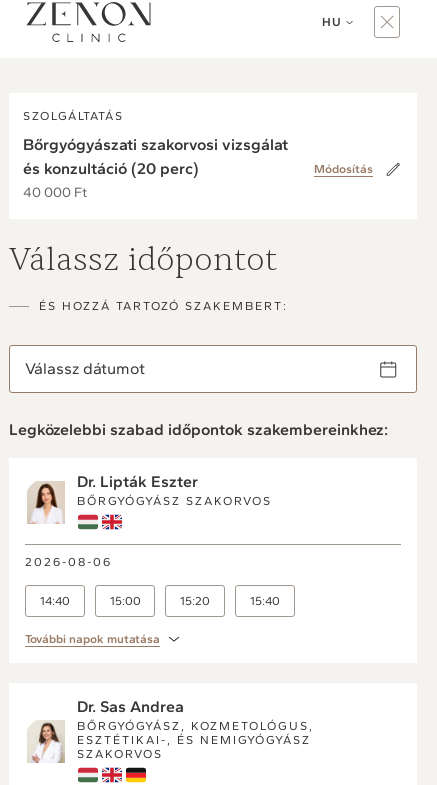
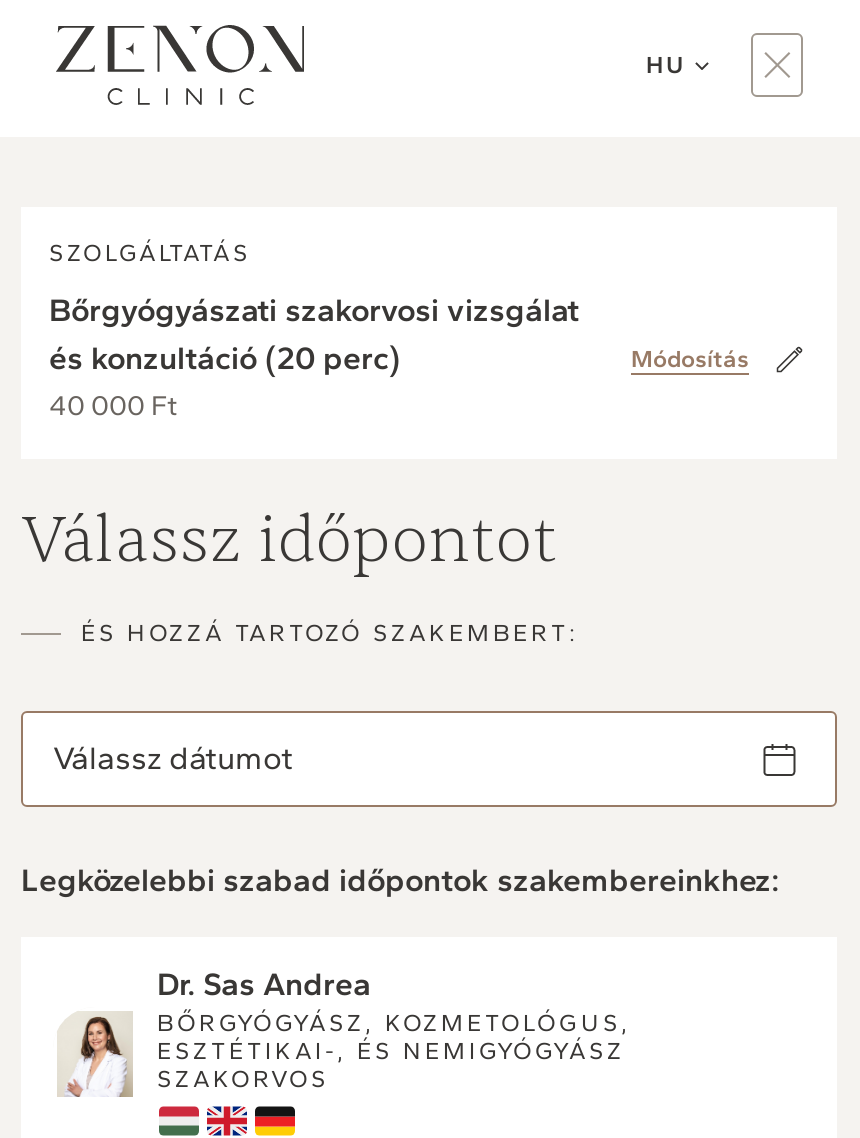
[77,472,272,508] Dr. Lipták Eszter | BŐRGYÓGYÁSZ SZAKORVOS -> none
[25,555,280,646] 2026-08-06 | 14:40 | 15:00 | 15:20 | 15:40 | További napok mutatása -> none

